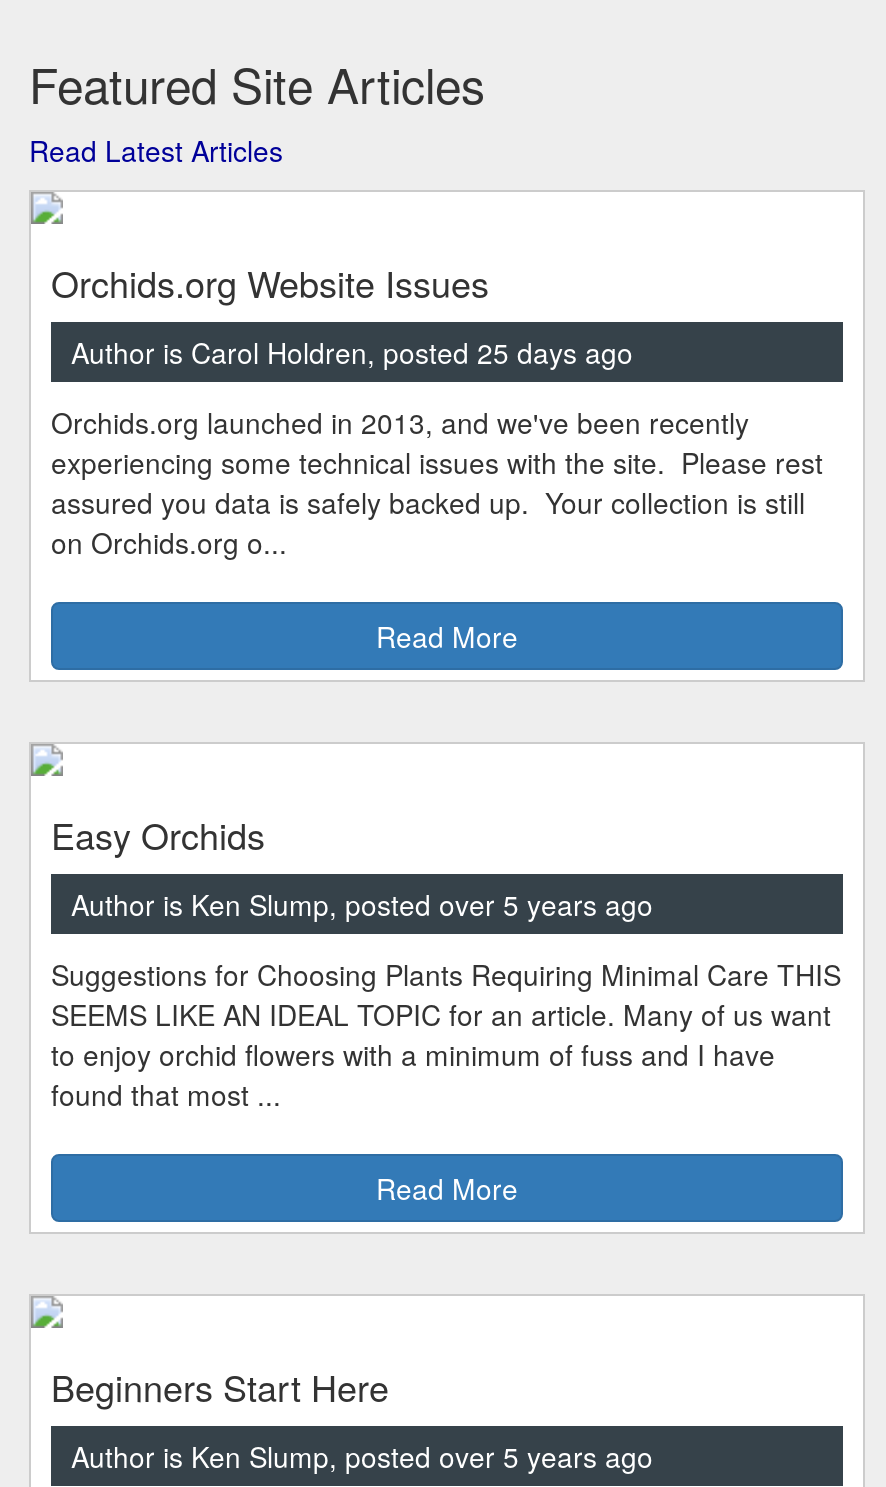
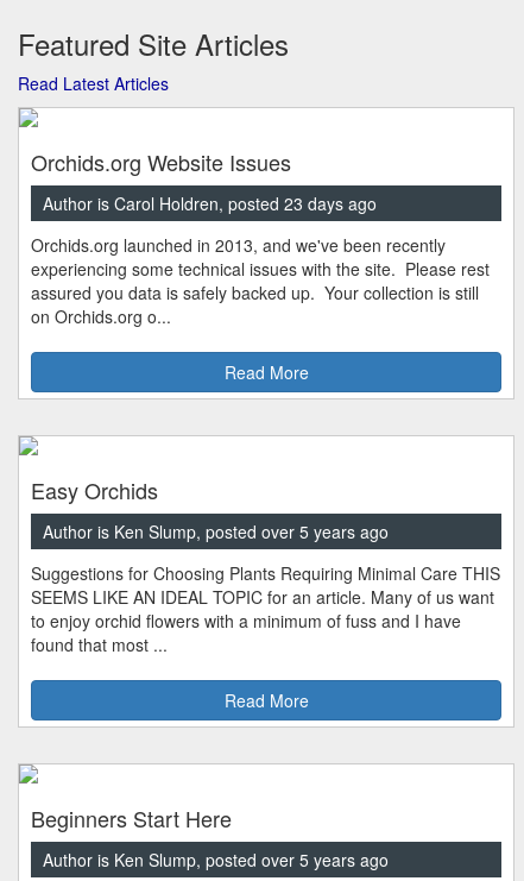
[71,332,633,372] Author is Carol Holdren, posted 25 days ago -> [43,191,377,215] Author is Carol Holdren, posted 23 days ago

